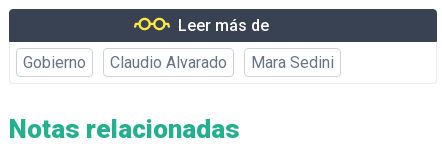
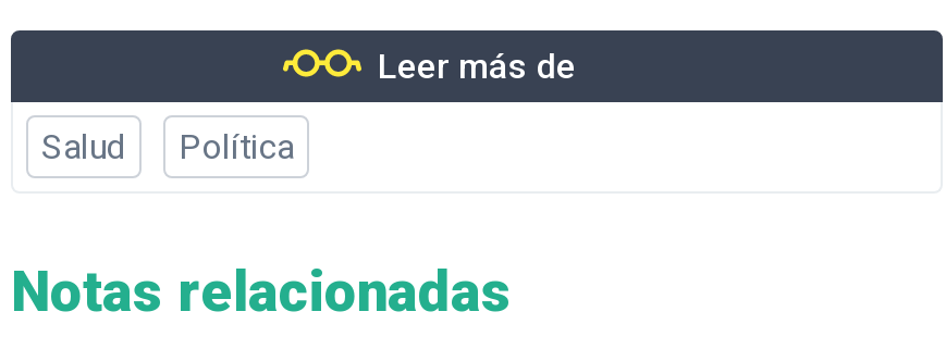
[23,53,334,72] Gobierno | Claudio Alvarado | Mara Sedini -> [41,126,294,167] Salud | Política

